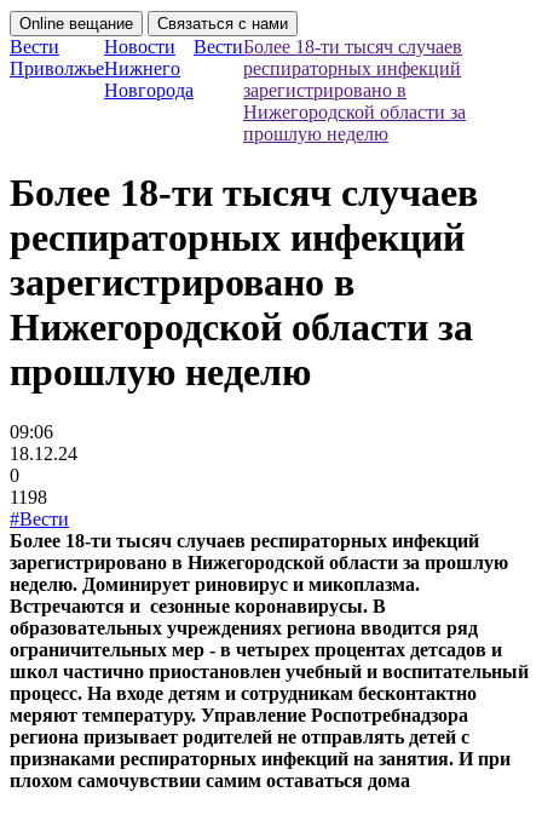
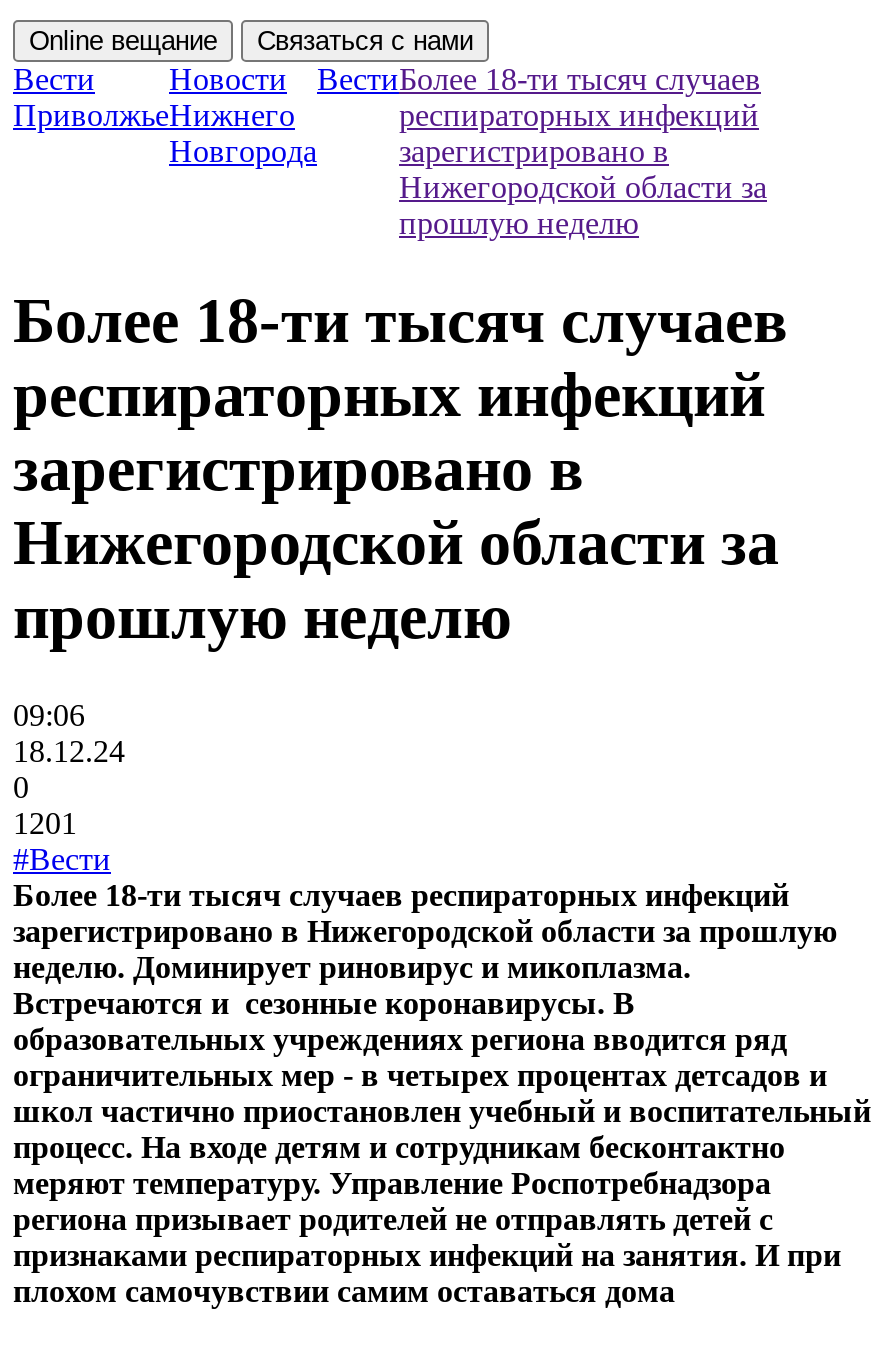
[10,487,47,507] 1198 -> [13,806,77,840] 1201

